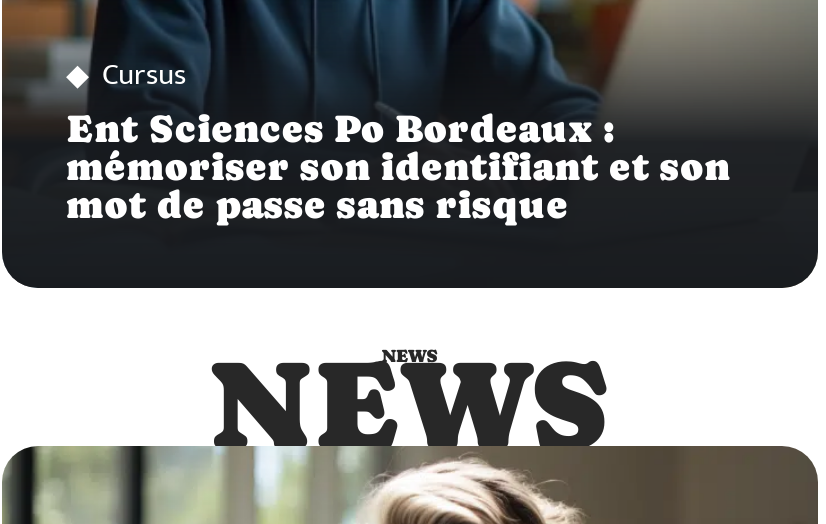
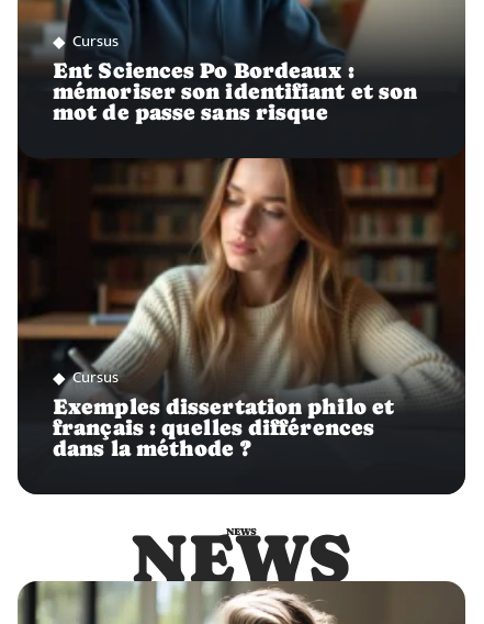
none -> [16,146,466,461] [image] | Cursus | Exemples dissertation philo et | français : quelles différences | dans la méthode ?

